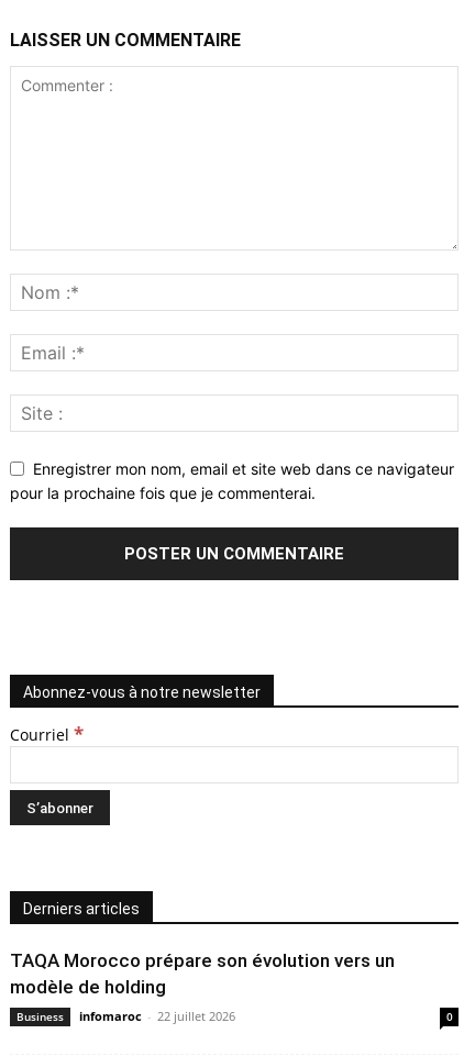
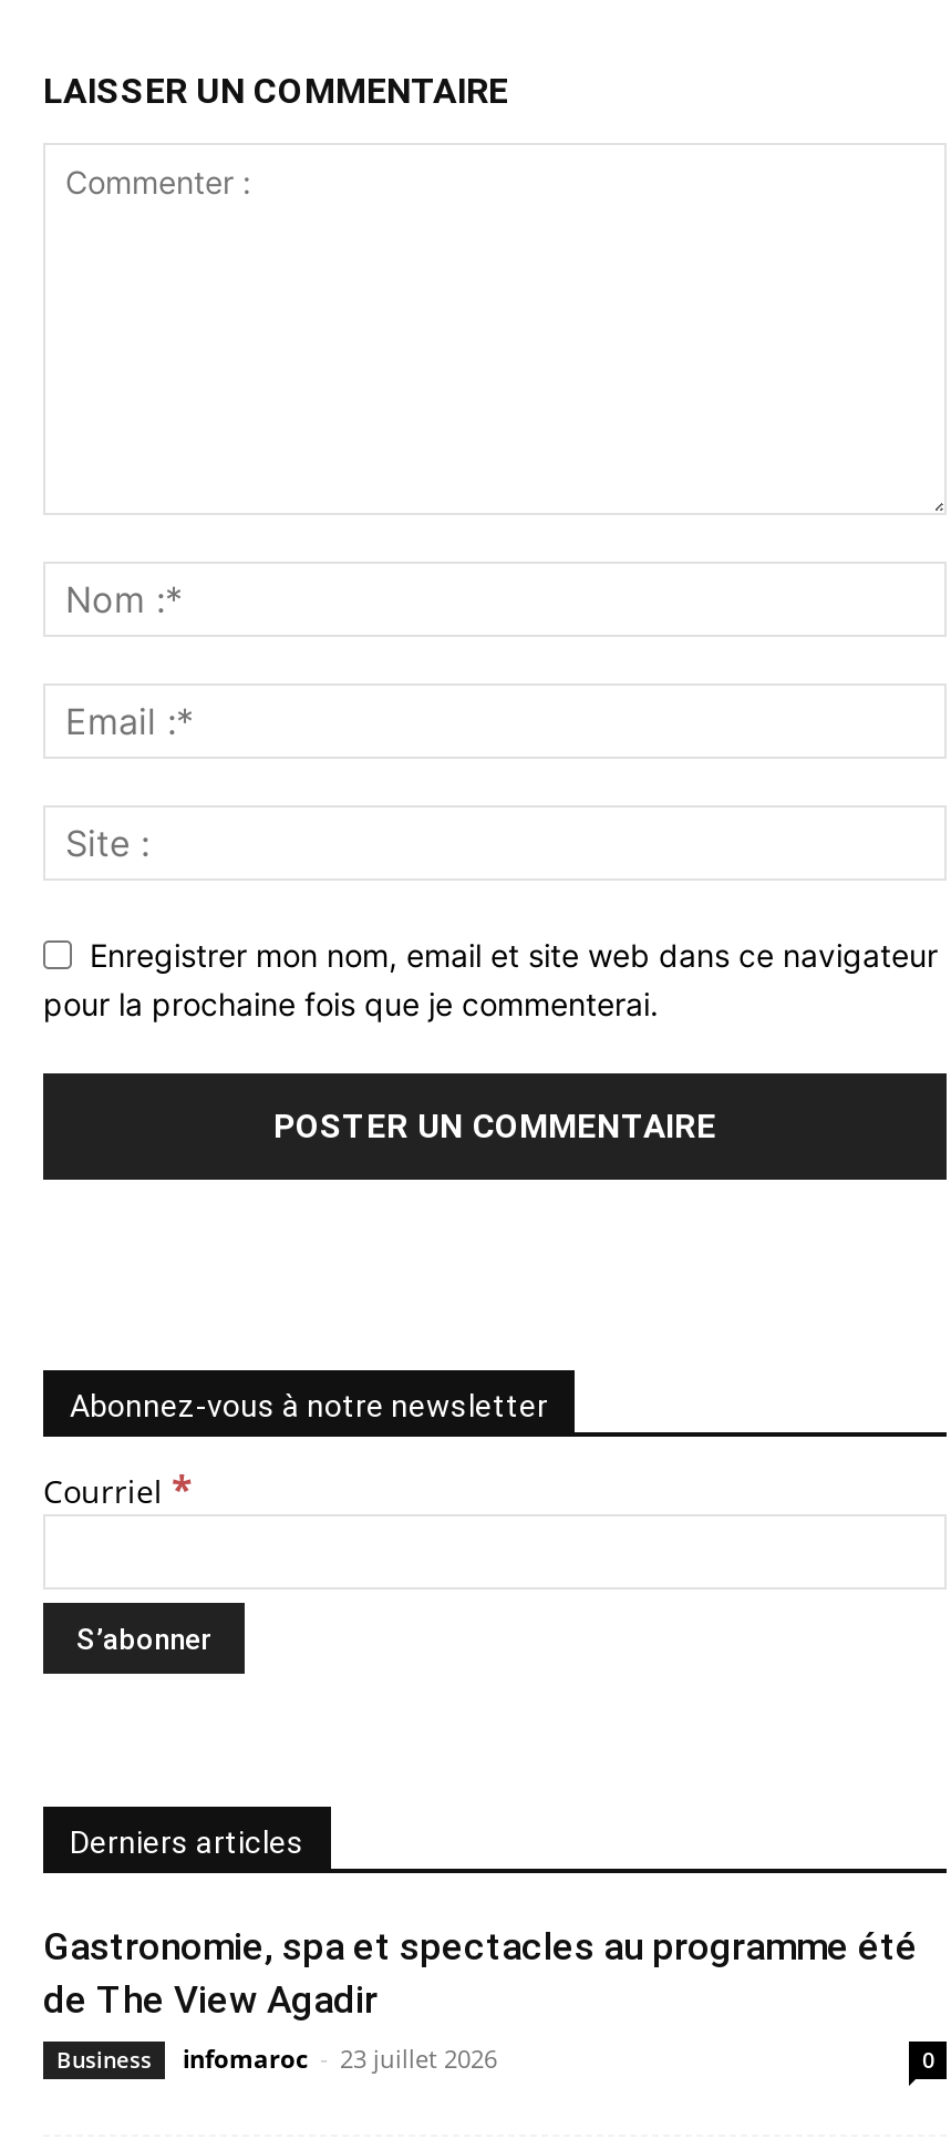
[10,950,395,998] TAQA Morocco prépare son évolution vers un | modèle de holding -> [43,1925,918,2022] Gastronomie, spa et spectacles au programme été | de The View Agadir
[79,1008,235,1025] infomaroc - 22 juillet 2026 -> [183,2042,497,2076] infomaroc - 23 juillet 2026

